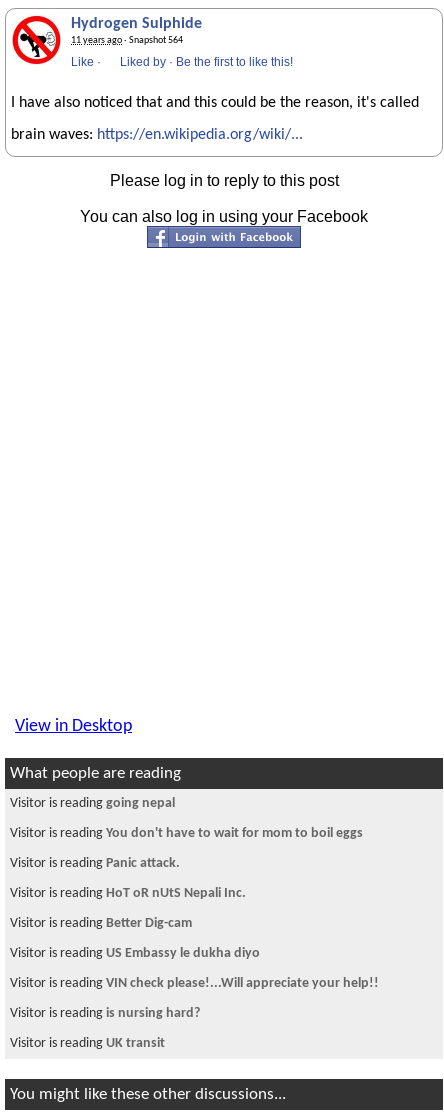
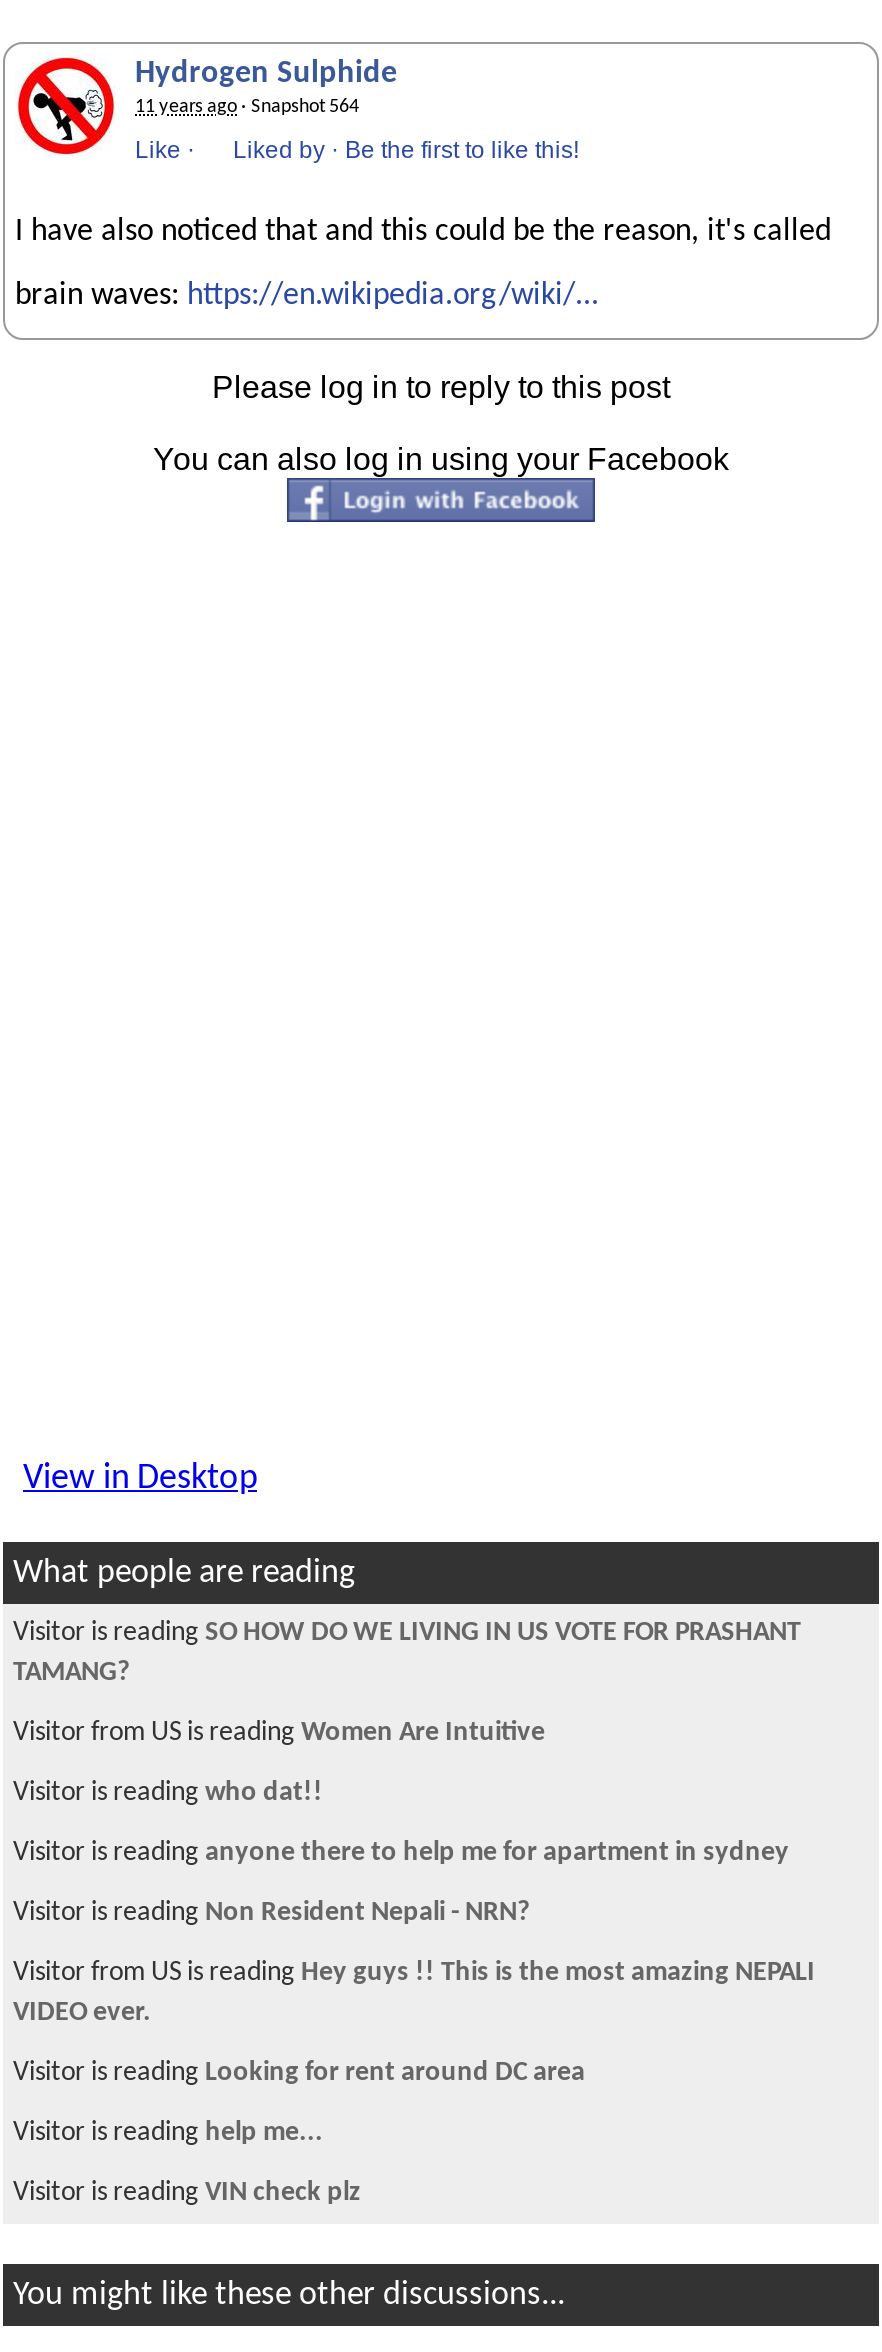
[10,796,175,811] Visitor is reading going nepal -> [13,1618,801,1688] Visitor is reading SO HOW DO WE LIVING IN US VOTE FOR PRASHANT | TAMANG?
[10,826,363,841] Visitor is reading You don't have to wait for mom to boil eggs -> [13,1718,545,1748] Visitor from US is reading Women Are Intuitive
[10,856,180,871] Visitor is reading Panic attack. -> [13,1778,323,1808] Visitor is reading who dat!!
[10,886,246,901] Visitor is reading HoT oR nUtS Nepali Inc. -> [13,1838,789,1868] Visitor is reading anyone there to help me for apartment in sydney
[10,916,192,931] Visitor is reading Better Dig-cam -> [13,1898,529,1928] Visitor is reading Non Resident Nepali - NRN?
[10,946,260,961] Visitor is reading US Embassy le dukha diyo -> [13,1958,815,2028] Visitor from US is reading Hey guys !! This is the most amazing NEPALI | VIDEO ever.
[10,976,379,991] Visitor is reading VIN check please!...Will appreciate your help!! -> [13,2058,585,2088] Visitor is reading Looking for rent around DC area
[10,1006,200,1021] Visitor is reading is nursing hard? -> [13,2118,323,2148] Visitor is reading help me...
[10,1036,165,1051] Visitor is reading UK transit -> [13,2178,361,2208] Visitor is reading VIN check plz

